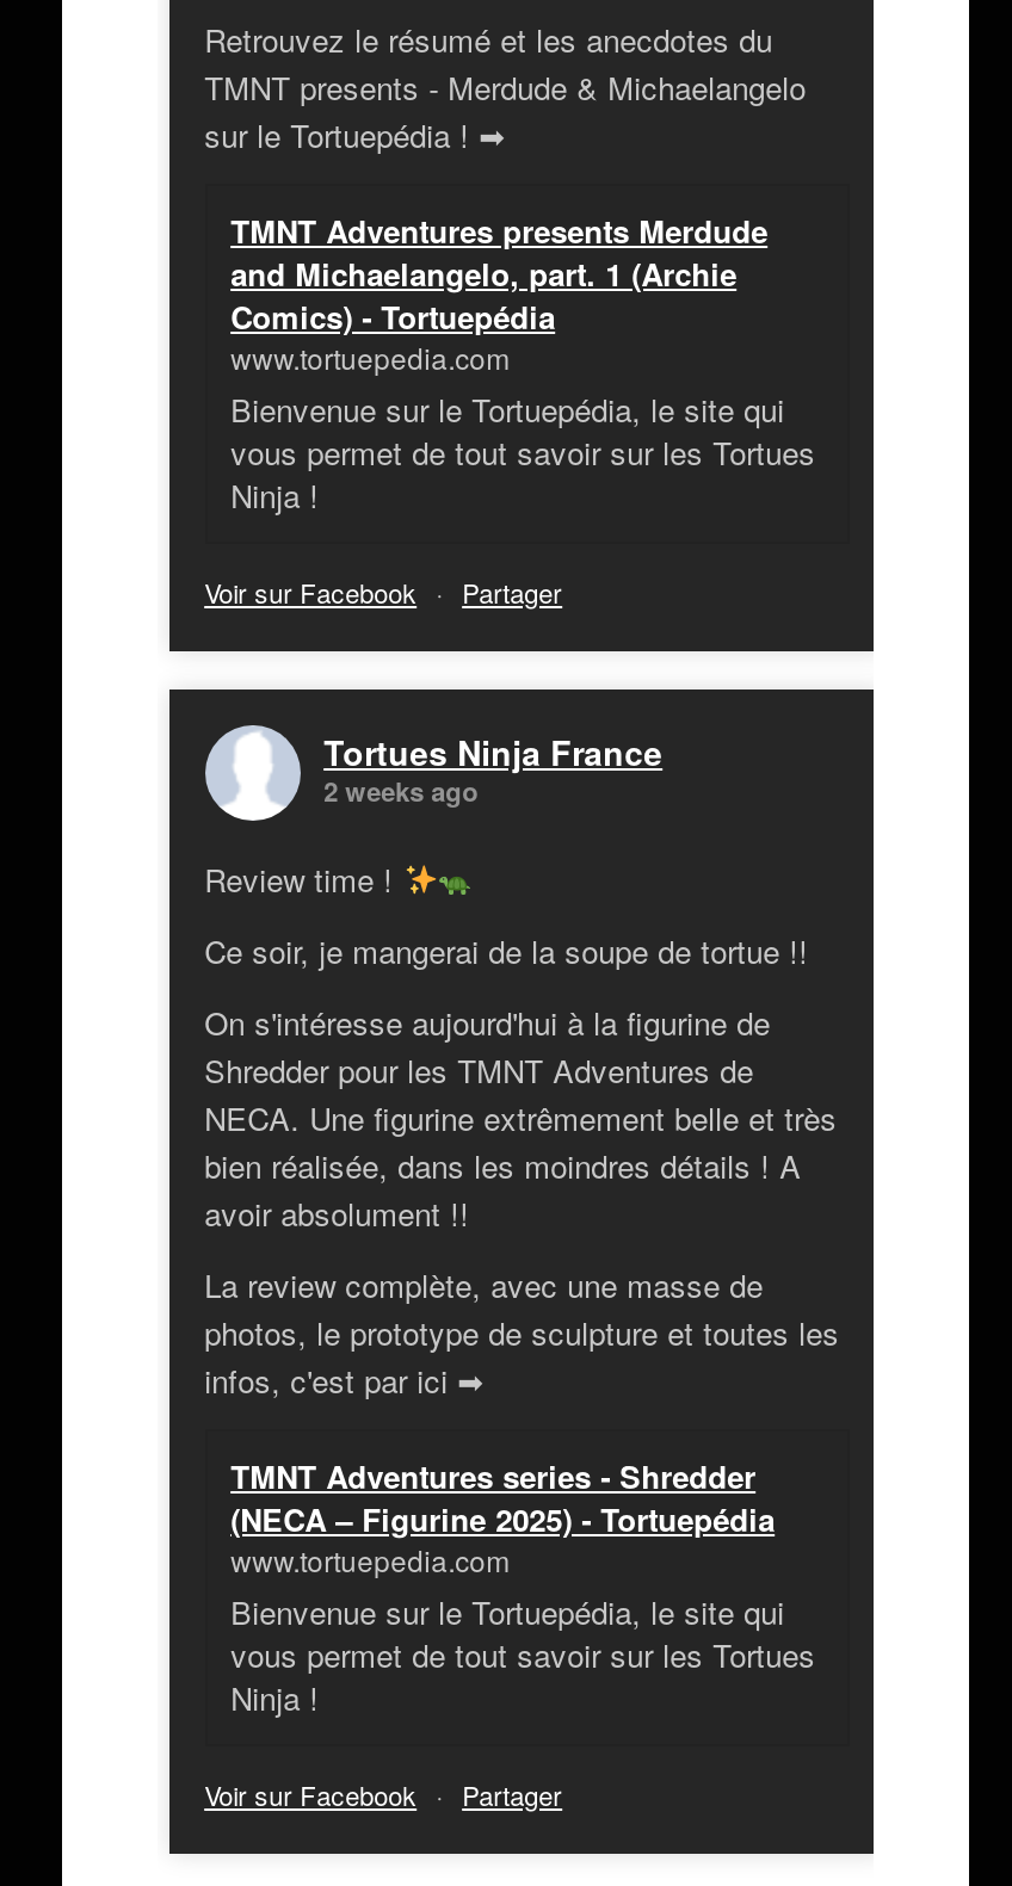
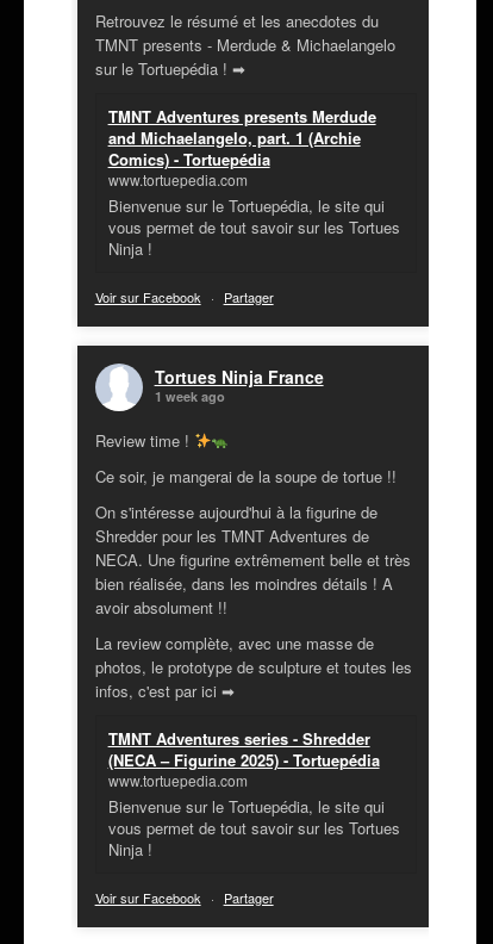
[324,773,479,809] 2 weeks ago -> [154,387,225,405] 1 week ago

